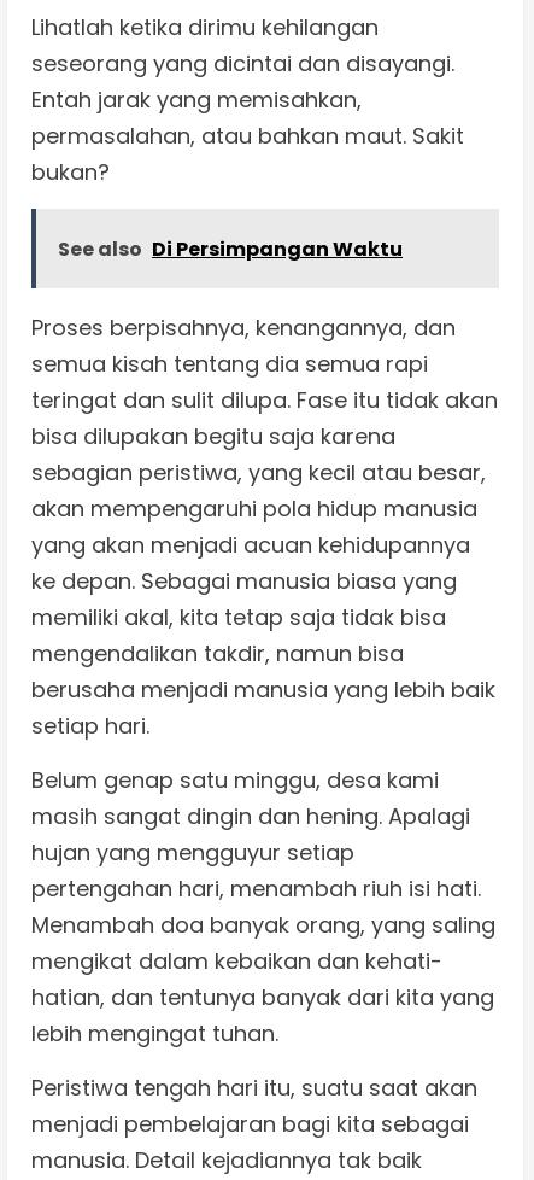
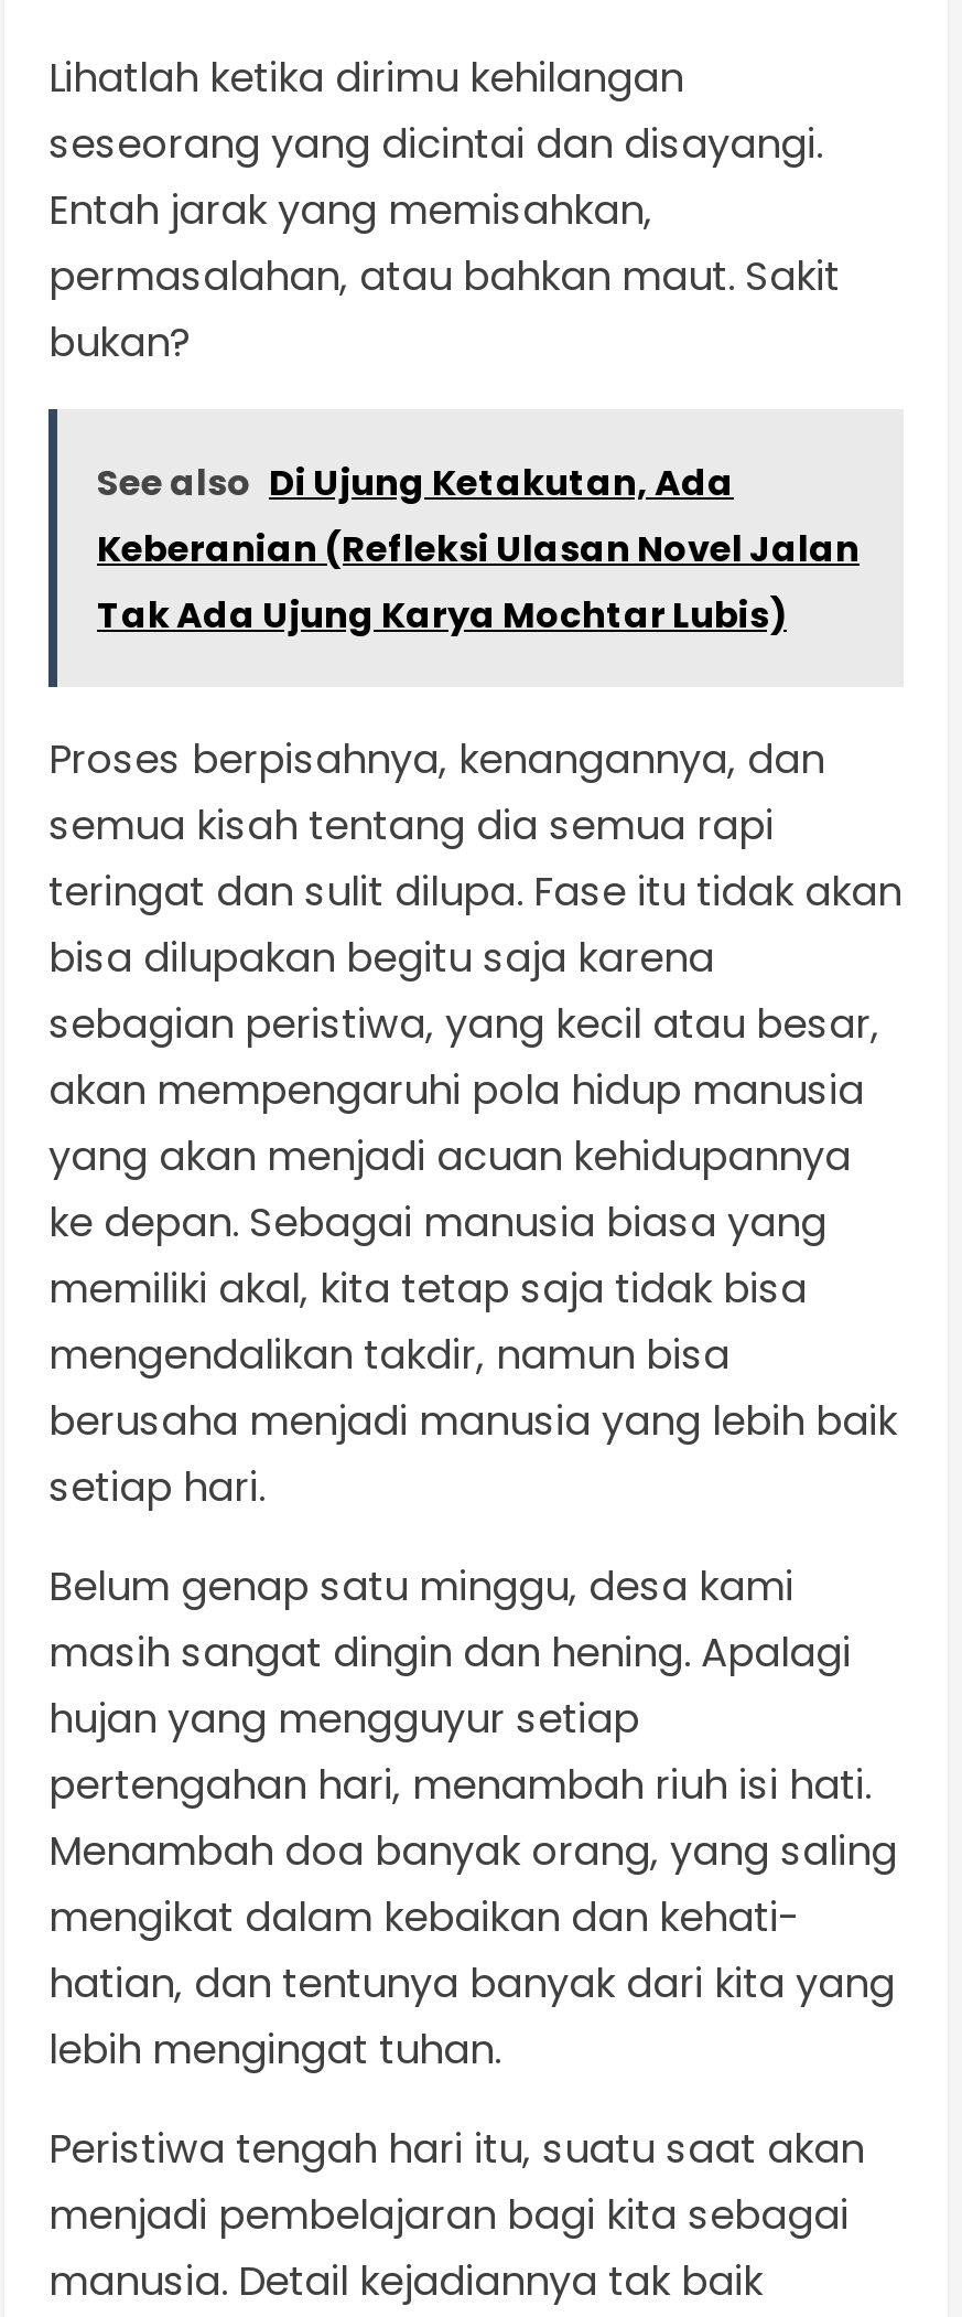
[58,236,403,264] See also Di Persimpangan Waktu -> [97,459,860,642] See also Di Ujung Ketakutan, Ada | Keberanian (Refleksi Ulasan Novel Jalan | Tak Ada Ujung Karya Mochtar Lubis)

